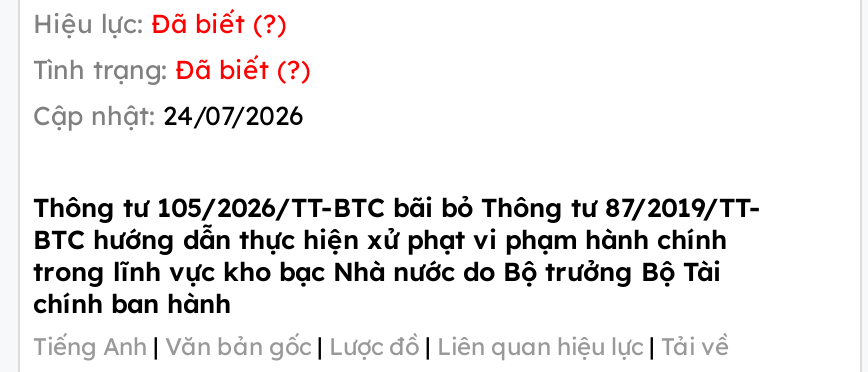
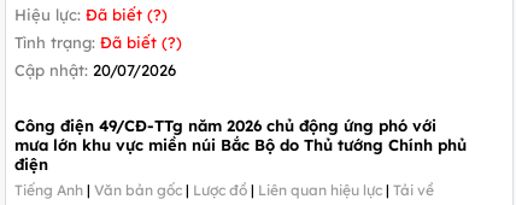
[33,99,303,131] Cập nhật: 24/07/2026 -> [14,60,175,79] Cập nhật: 20/07/2026
[33,191,761,319] Thông tư 105/2026/TT-BTC bãi bỏ Thông tư 87/2019/TT- | BTC hướng dẫn thực hiện xử phạt vi phạm hành chính | trong lĩnh vực kho bạc Nhà nước do Bộ trưởng Bộ Tài | chính ban hành -> [14,115,466,173] Công điện 49/CĐ-TTg năm 2026 chủ động ứng phó với | mưa lớn khu vực miền núi Bắc Bộ do Thủ tướng Chính phủ | điện

